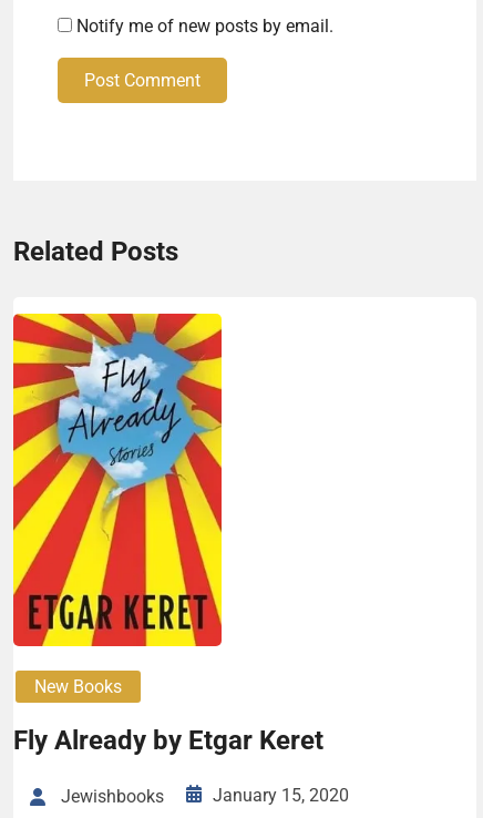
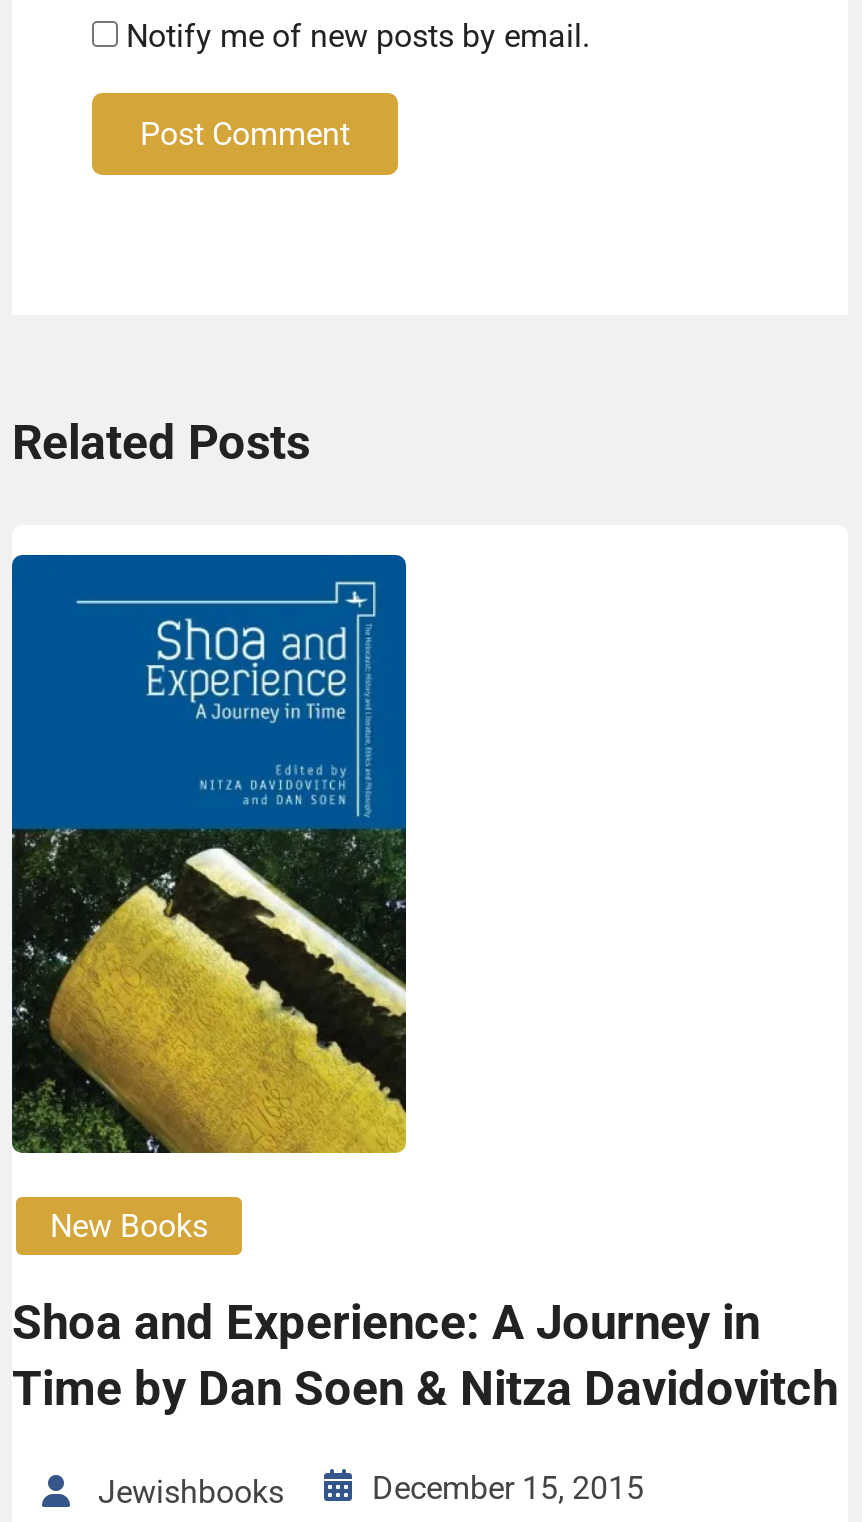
[12,313,232,647] [image] -> [10,553,408,1155] [image]
[13,725,323,756] Fly Already by Etgar Keret -> [12,1296,838,1418] Shoa and Experience: A Journey in | Time by Dan Soen & Nitza Davidovitch
[213,785,349,806] January 15, 2020 -> [372,1470,644,1508] December 15, 2015

